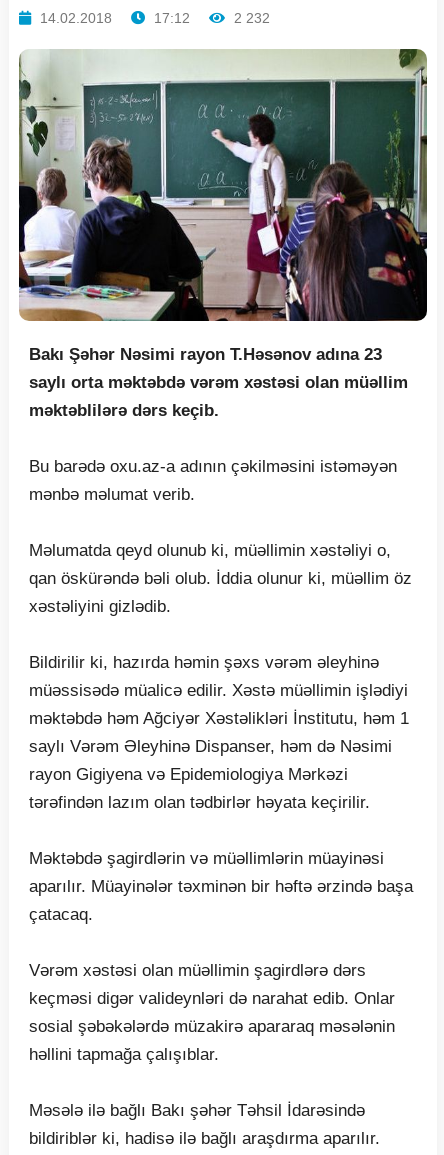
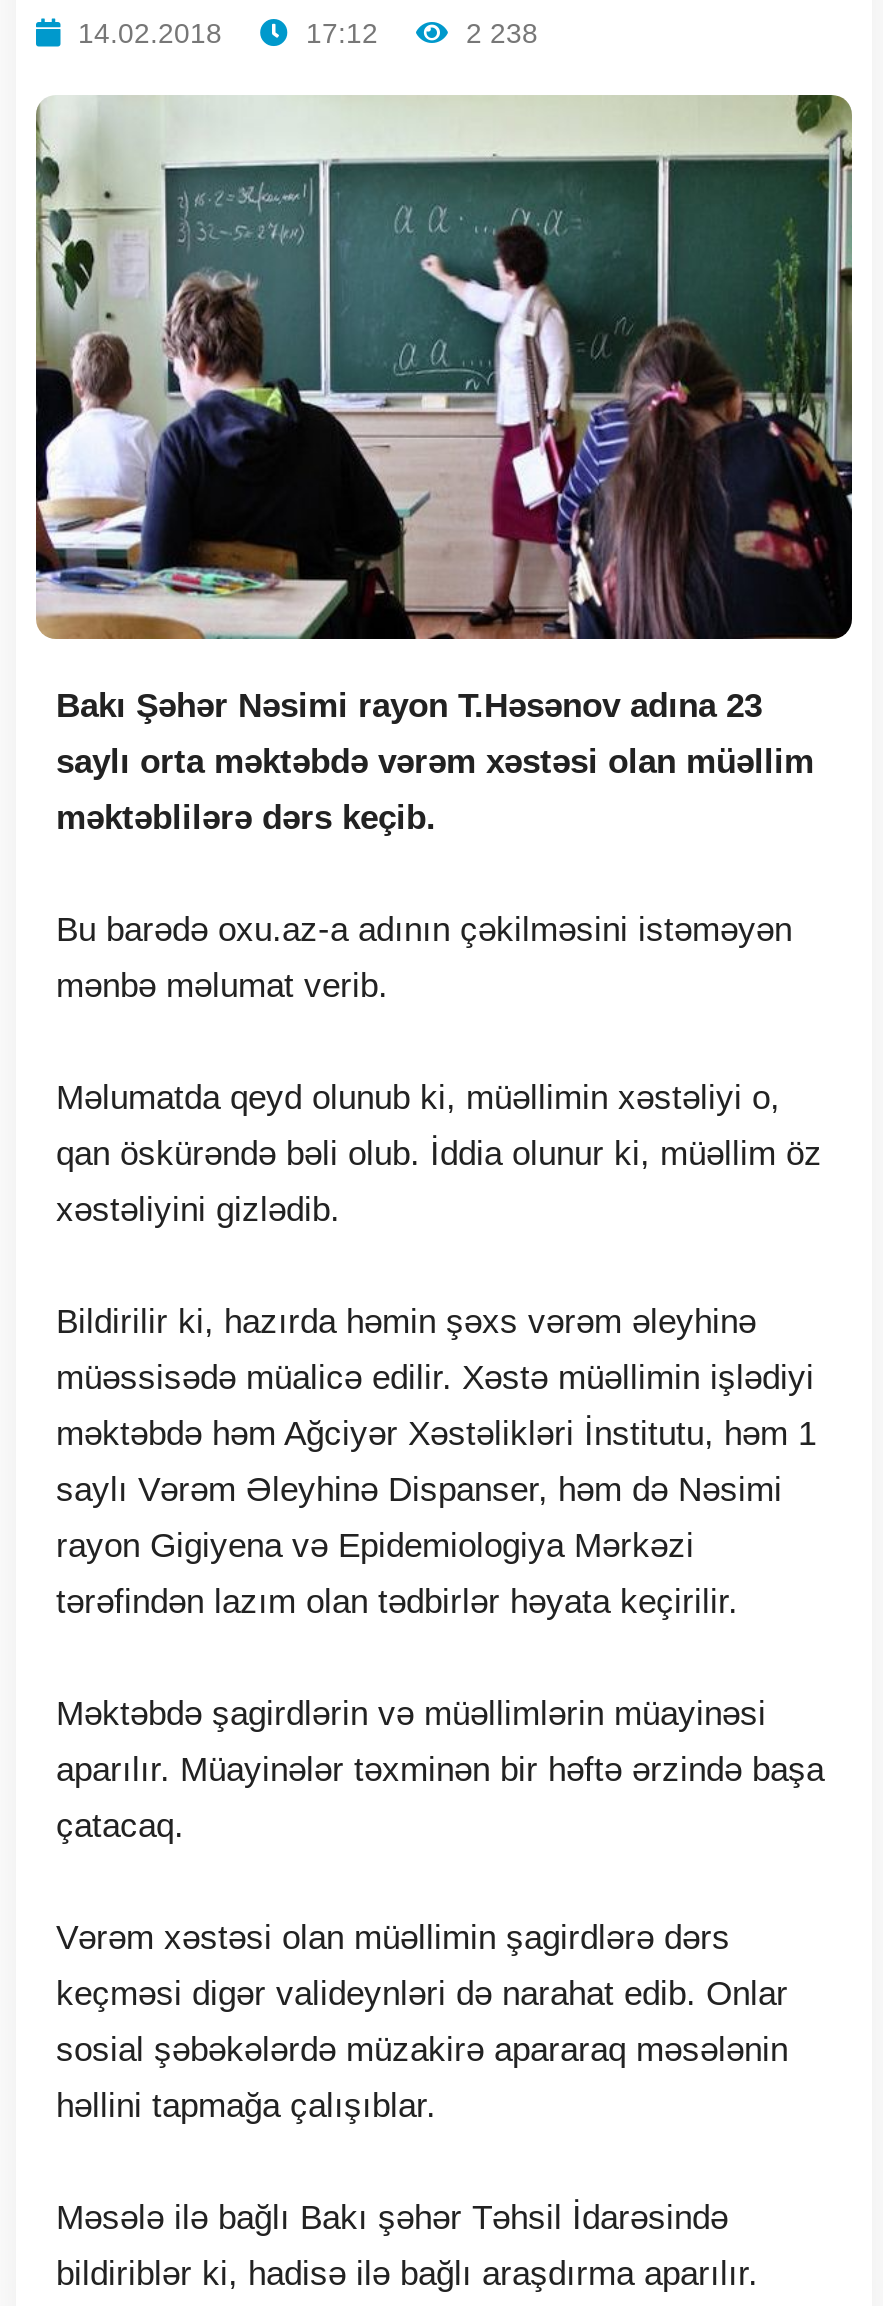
[230,10,270,26] 2 232 -> [458,17,538,49] 2 238

